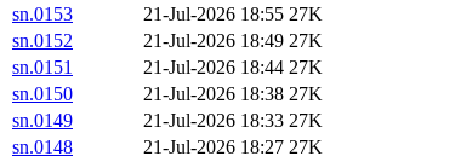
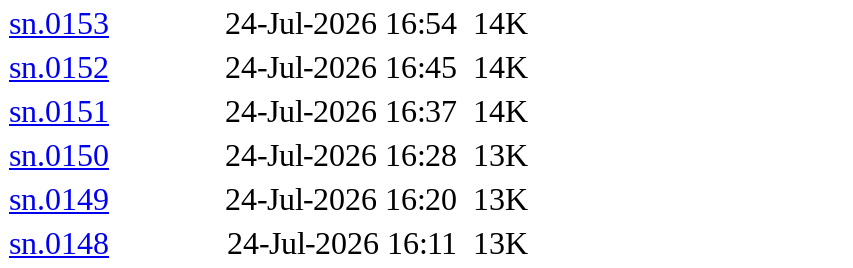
[143,4,323,25] 21-Jul-2026 18:55 27K -> [225,7,529,41] 24-Jul-2026 16:54 14K
[143,31,323,51] 21-Jul-2026 18:49 27K -> [225,51,529,85] 24-Jul-2026 16:45 14K
[143,57,323,78] 21-Jul-2026 18:44 27K -> [225,95,529,129] 24-Jul-2026 16:37 14K
[143,84,323,104] 21-Jul-2026 18:38 27K -> [225,139,529,173] 24-Jul-2026 16:28 13K
[143,110,323,131] 21-Jul-2026 18:33 27K -> [225,183,529,217] 24-Jul-2026 16:20 13K
[143,137,323,158] 21-Jul-2026 18:27 27K -> [227,227,529,261] 24-Jul-2026 16:11 13K

